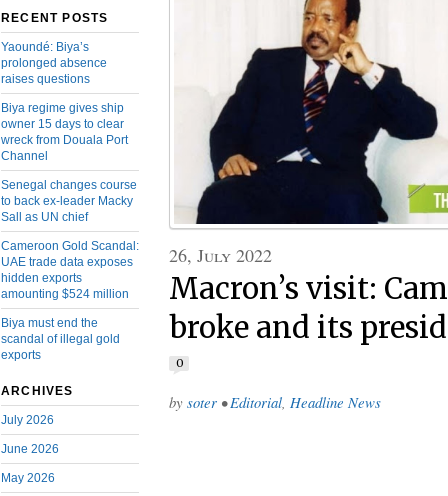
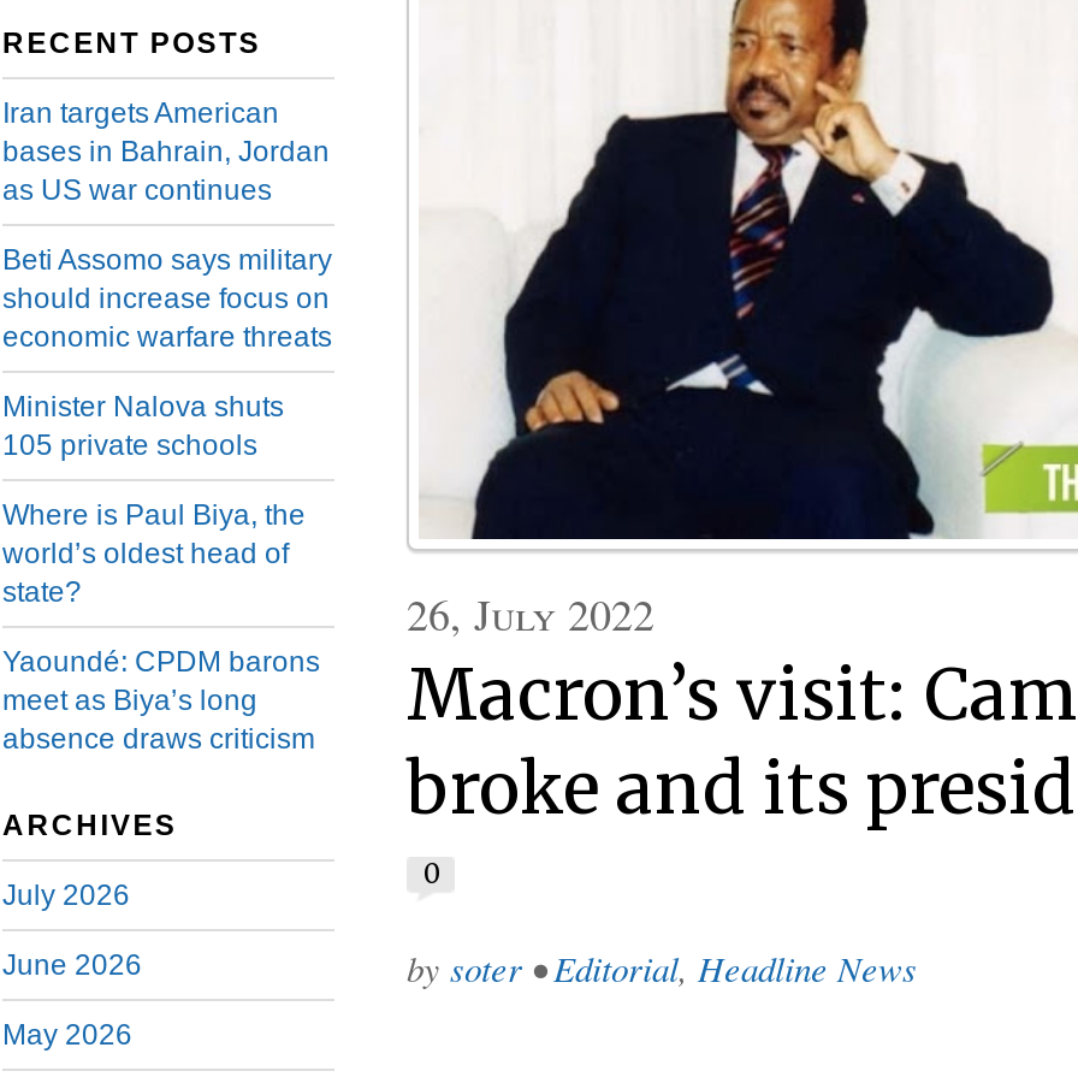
[1,40,107,86] Yaoundé: Biya’s | prolonged absence | raises questions -> [2,96,330,207] Iran targets American | bases in Bahrain, Jordan | as US war continues
[1,101,128,163] Biya regime gives ship | owner 15 days to clear | wreck from Douala Port | Channel -> [2,243,332,354] Beti Assomo says military | should increase focus on | economic warfare threats
[1,178,137,224] Senegal changes course | to back ex-leader Macky | Sall as UN chief -> [2,390,284,462] Minister Nalova shuts | 105 private schools
[1,239,139,301] Cameroon Gold Scandal: | UAE trade data exposes | hidden exports | amounting $524 million -> [2,498,306,609] Where is Paul Biya, the | world’s oldest head of | state?
[1,316,120,362] Biya must end the | scandal of illegal gold | exports -> [2,645,320,756] Yaoundé: CPDM barons | meet as Biya’s long | absence draws criticism

